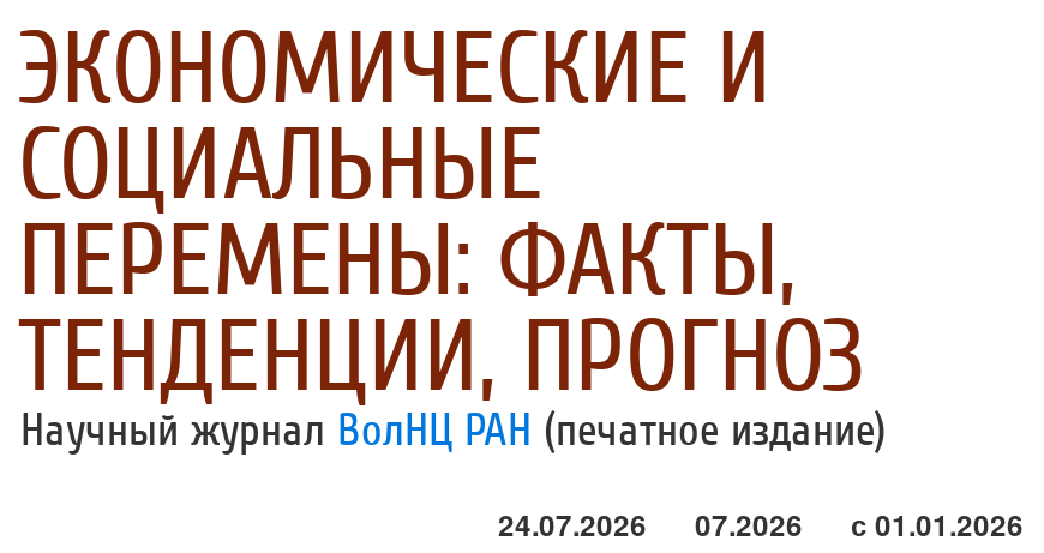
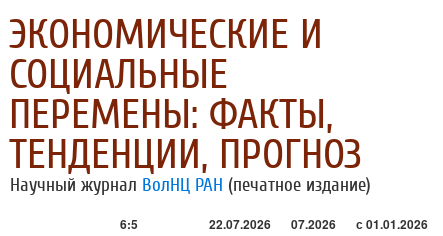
[498,503,647,546] 24.07.2026 -> [120,215,271,233] 6:5 | 22.07.2026

